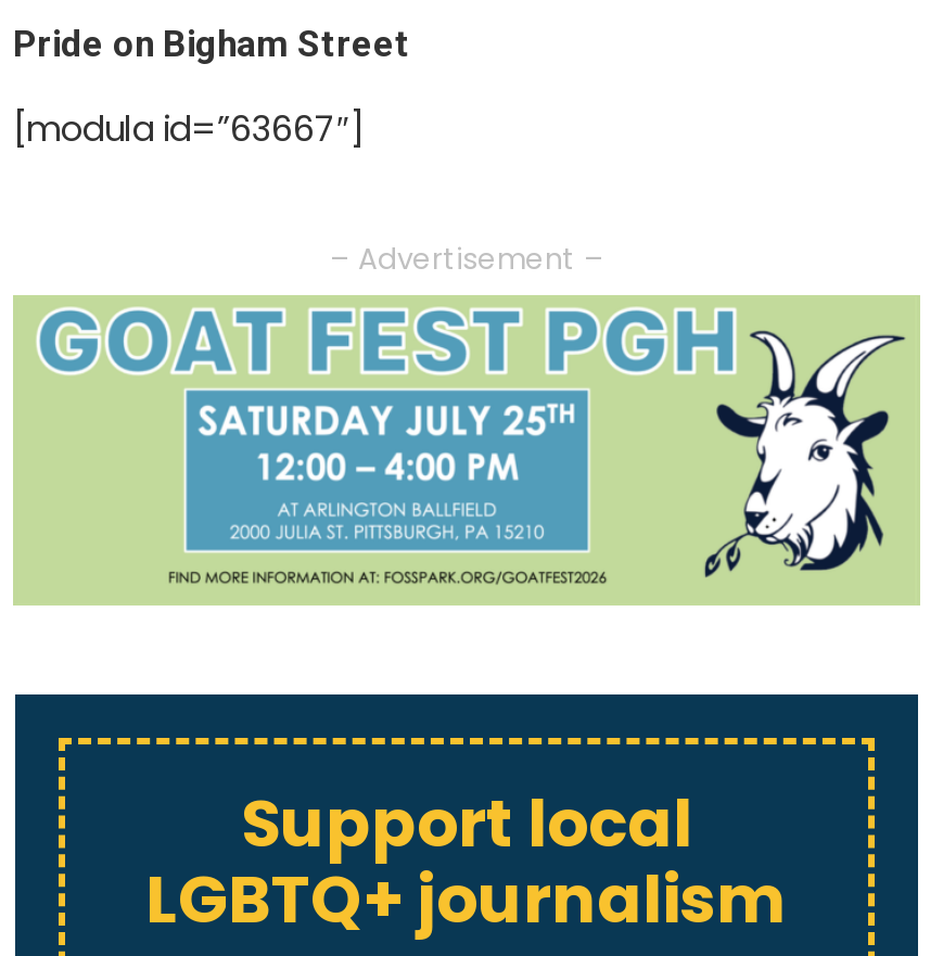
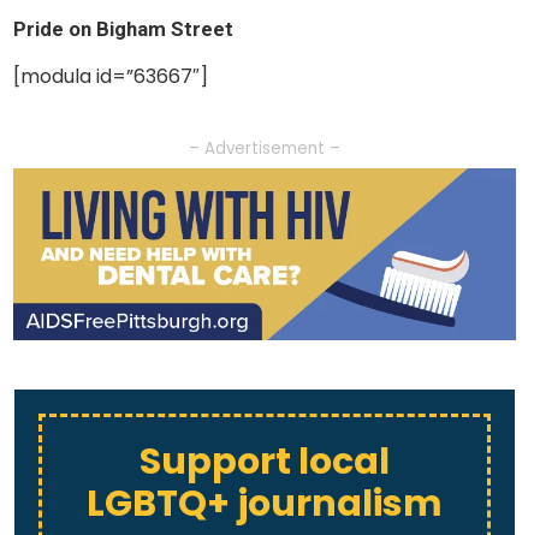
[13,295,920,608] [image] -> [12,167,517,341] [image]

